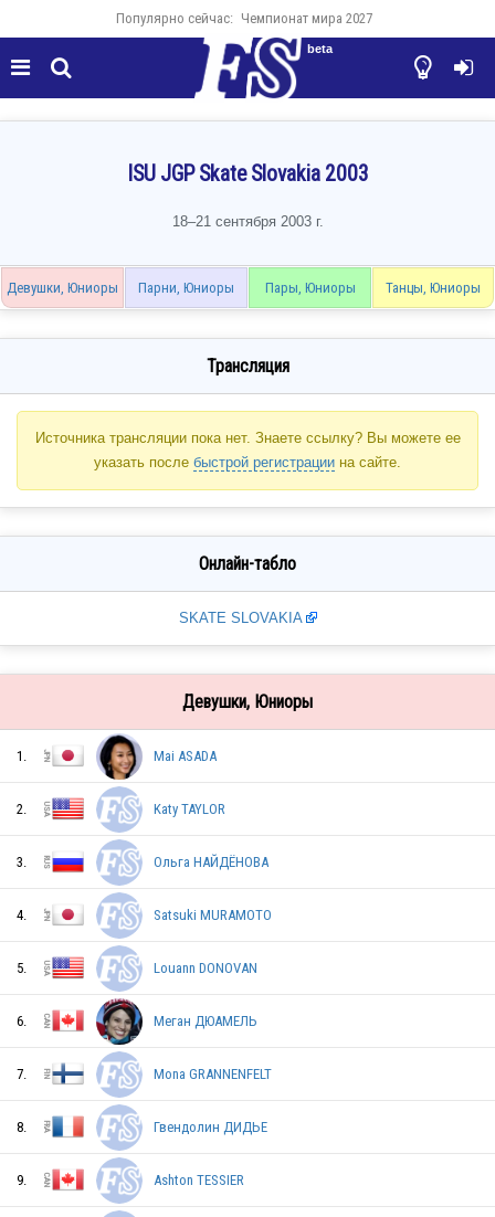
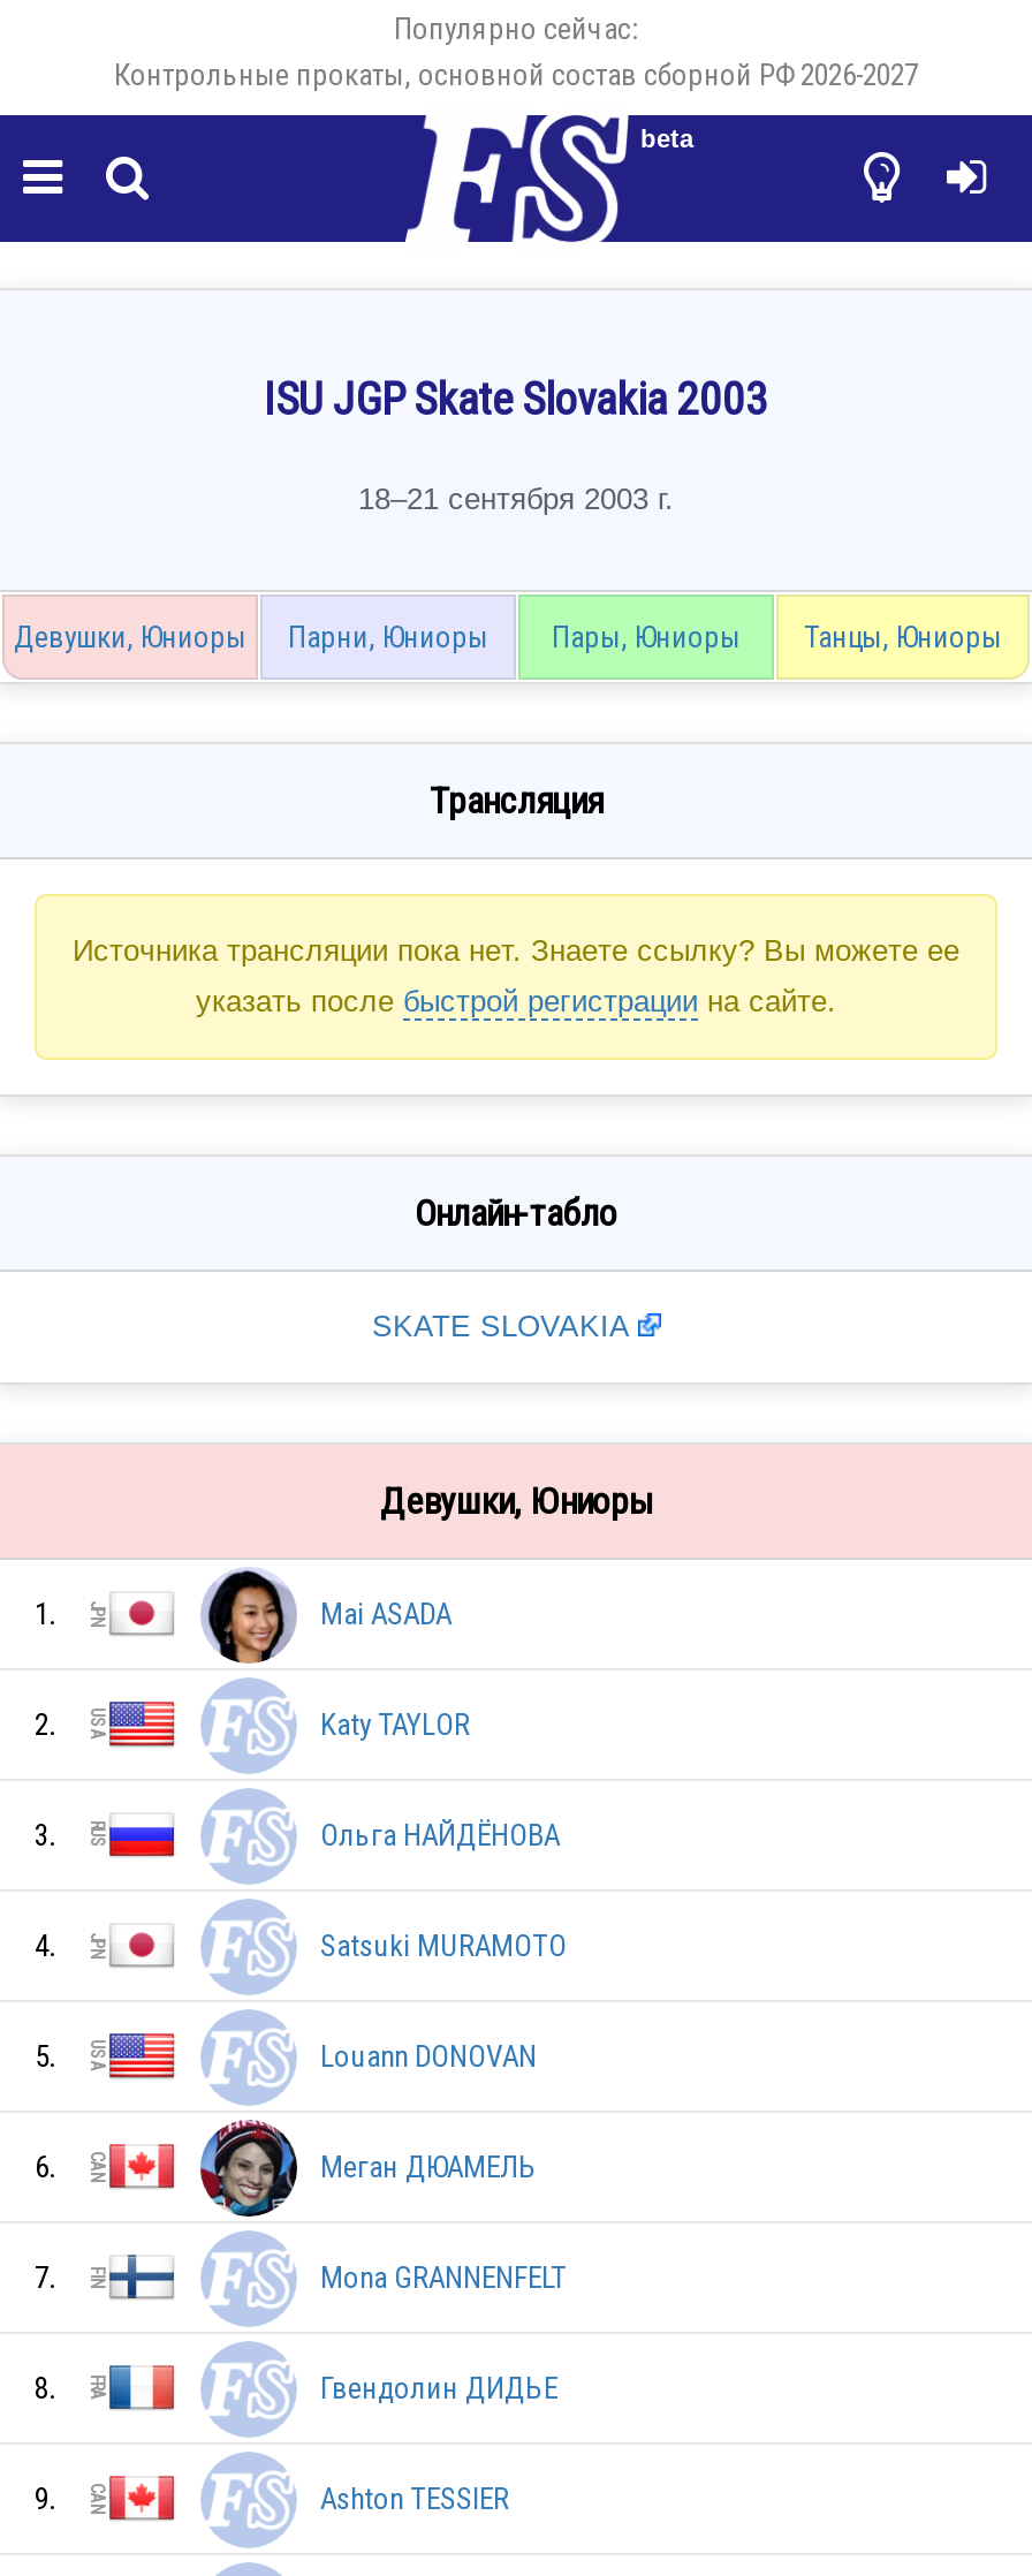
[115,10,372,27] Популярно сейчас: Чемпионат мира 2027 -> [114,12,918,92] Популярно сейчас: | Контрольные прокаты, основной состав сборной РФ 2026-2027

